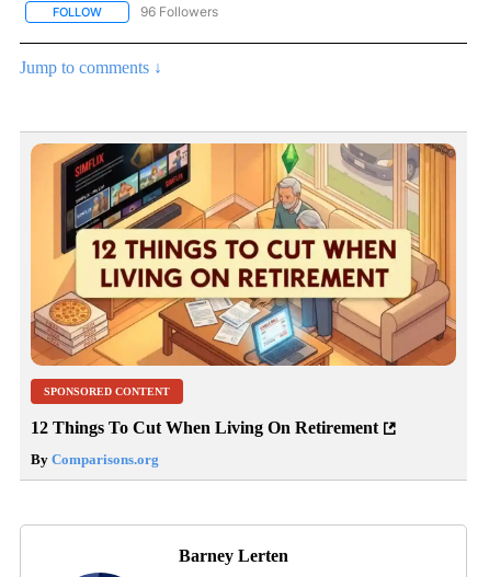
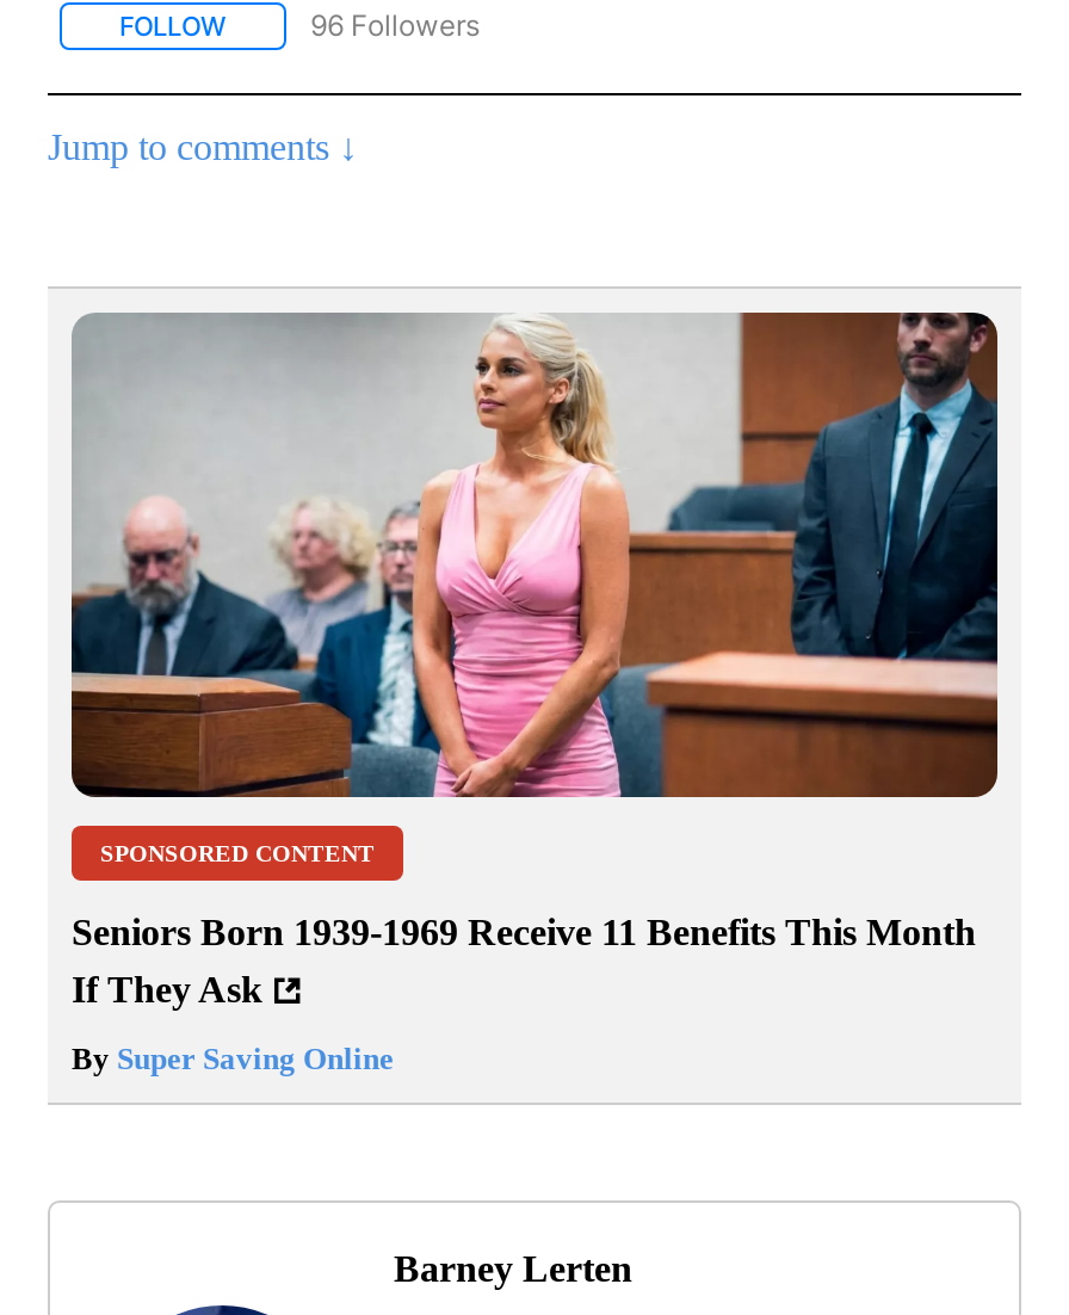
[30,142,457,367] [image] -> [69,310,1000,800] [image]
[31,418,378,437] 12 Things To Cut When Living On Retirement -> [72,912,976,1010] Seniors Born 1939-1969 Receive 11 Benefits This Month | If They Ask
[31,451,159,468] By Comparisons.org -> [72,1041,394,1076] By Super Saving Online

